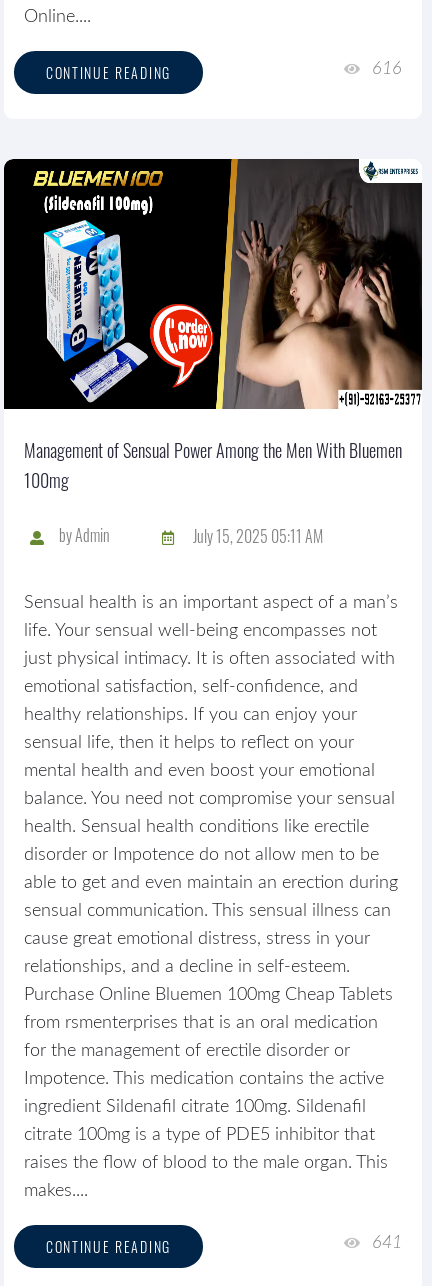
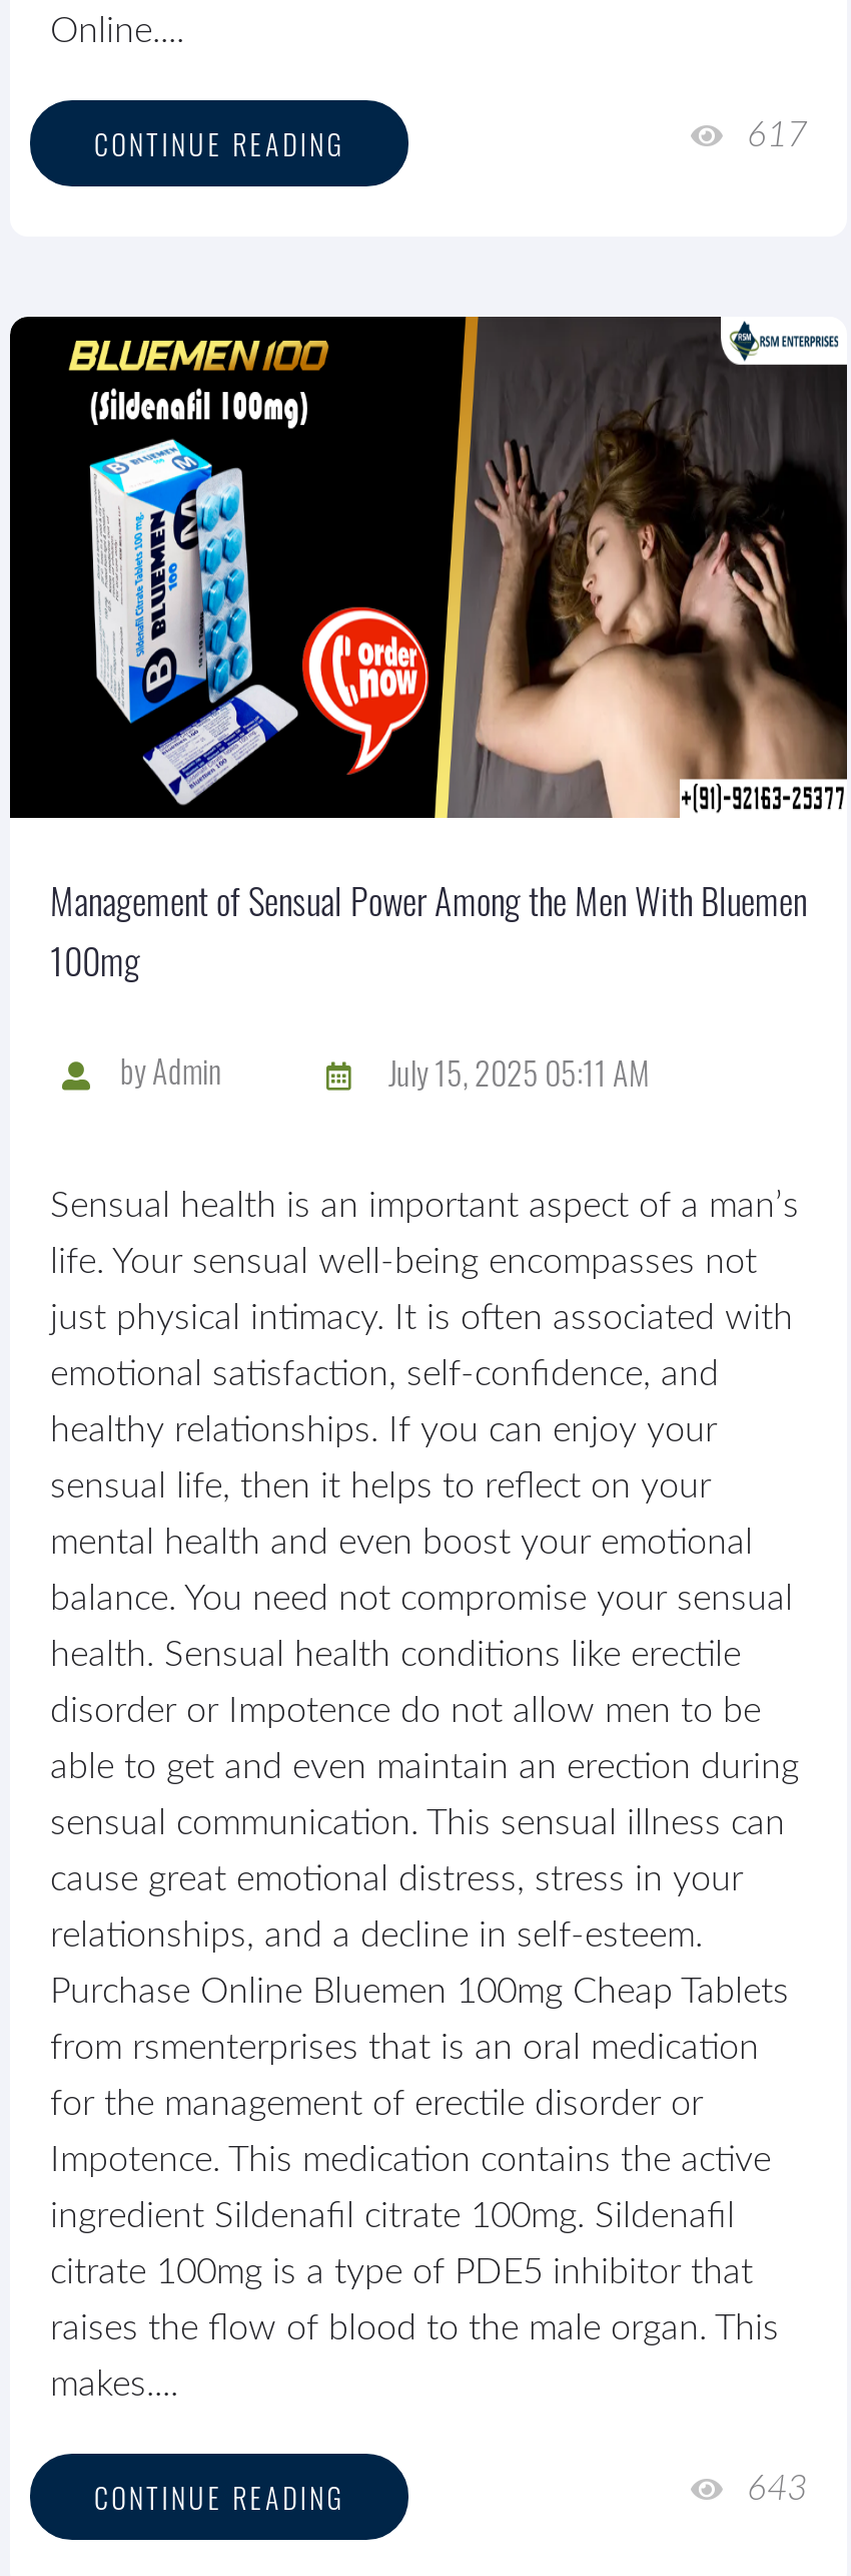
[372,60,402,78] 616 -> [747,118,807,154] 617
[372,1234,402,1252] 641 -> [747,2472,807,2508] 643

